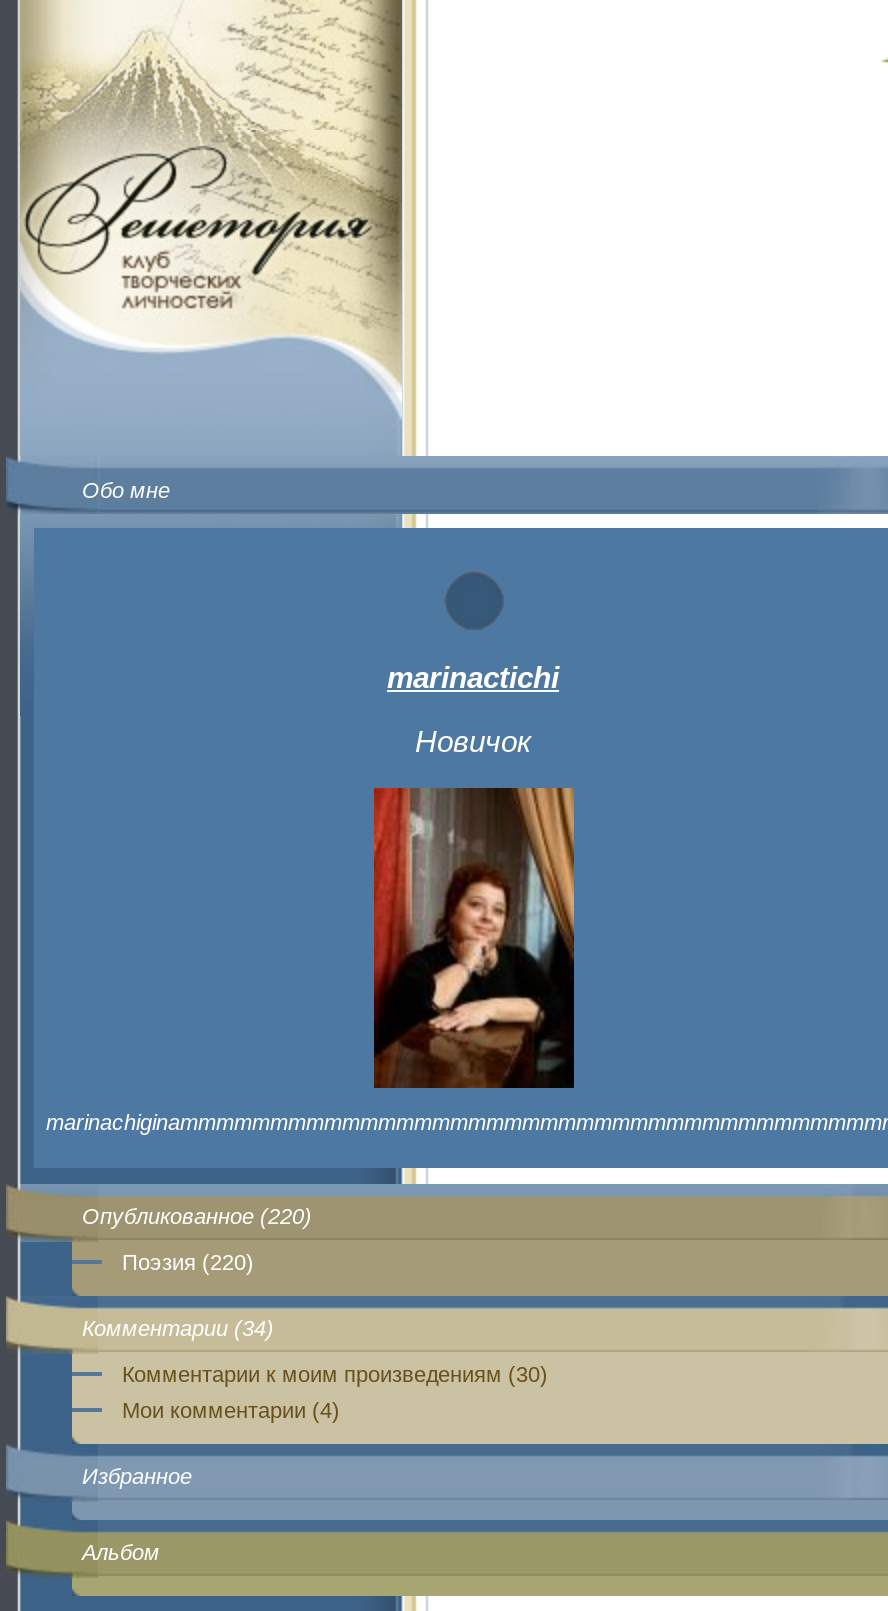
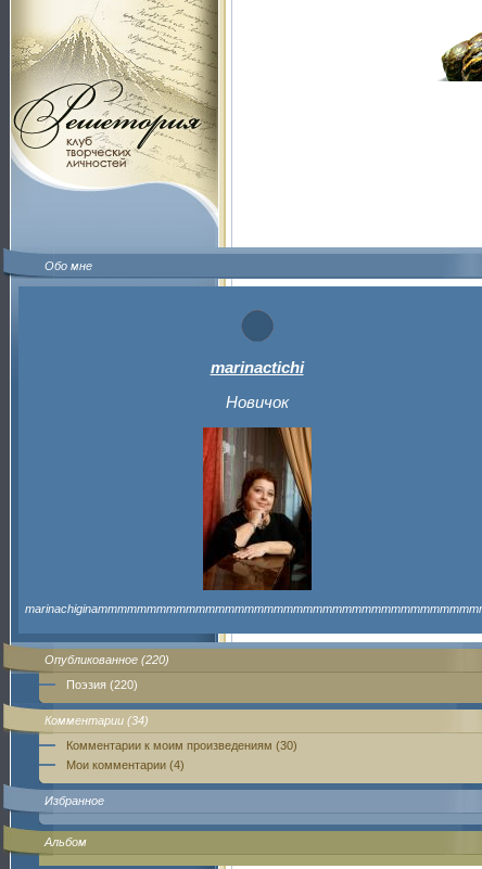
none -> [441,33,479,82] [image]

